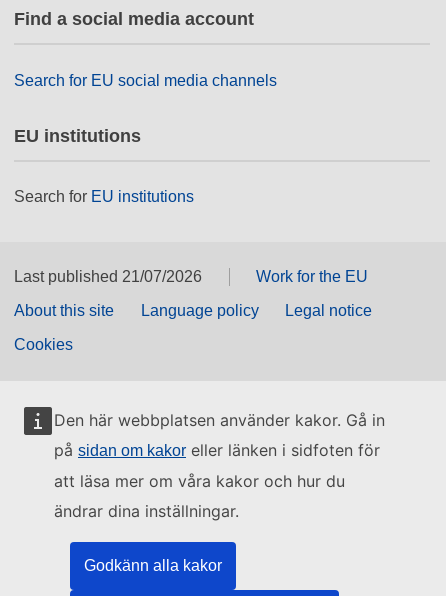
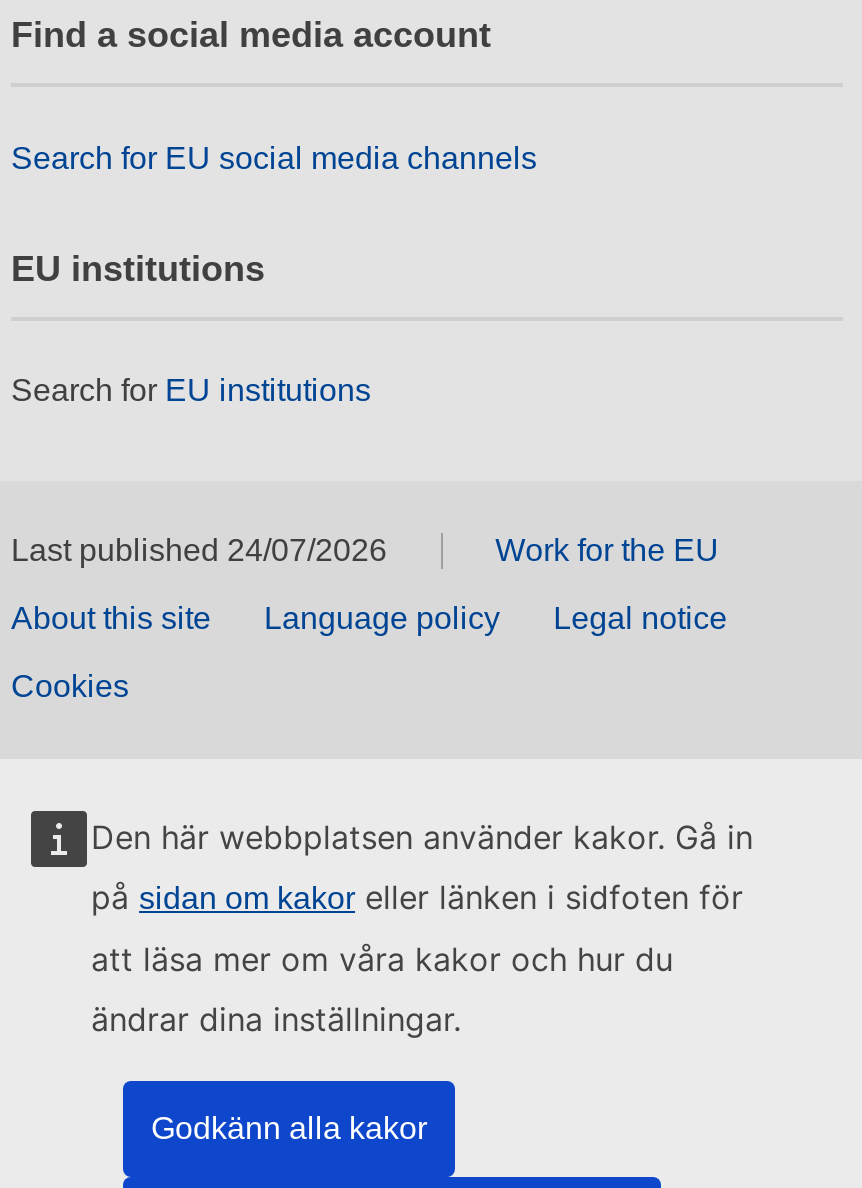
[14,268,202,285] Last published 21/07/2026 -> [11,534,387,568] Last published 24/07/2026

